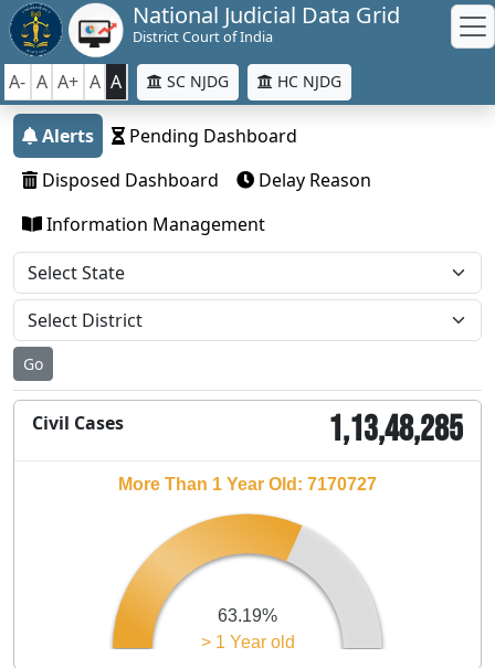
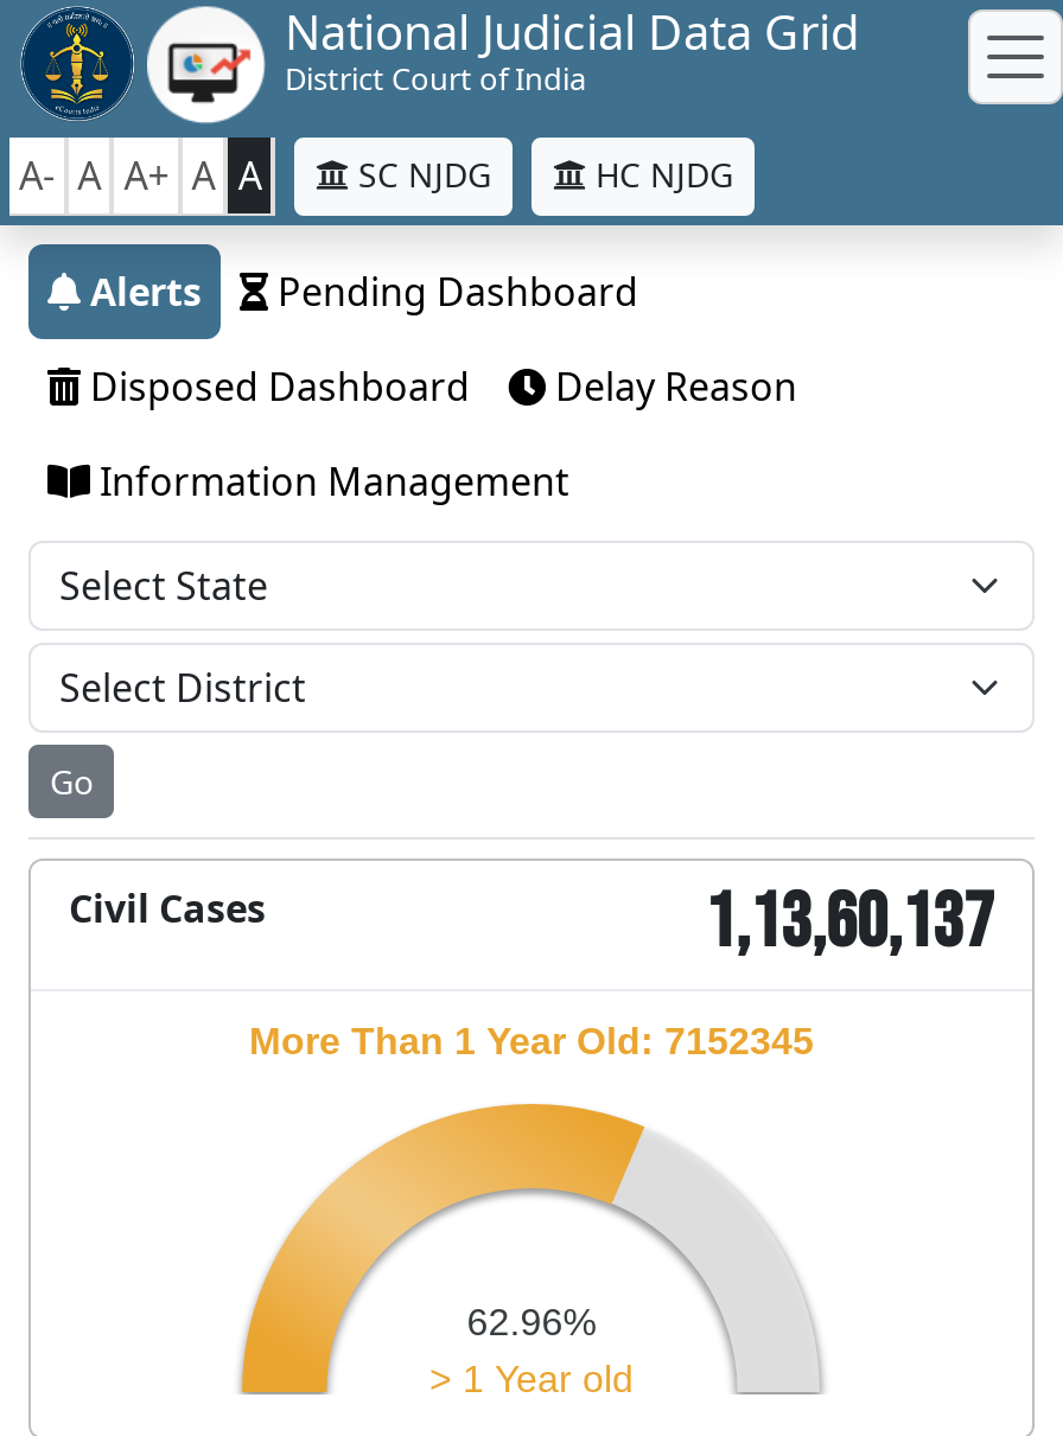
[328,408,463,451] 1,13,48,285 -> [705,876,994,969] 1,13,60,137
[118,475,377,494] More Than 1 Year Old: 7170727 -> [249,1019,814,1061] More Than 1 Year Old: 7152345
[218,606,277,625] 63.19% -> [467,1301,596,1344] 62.96%

